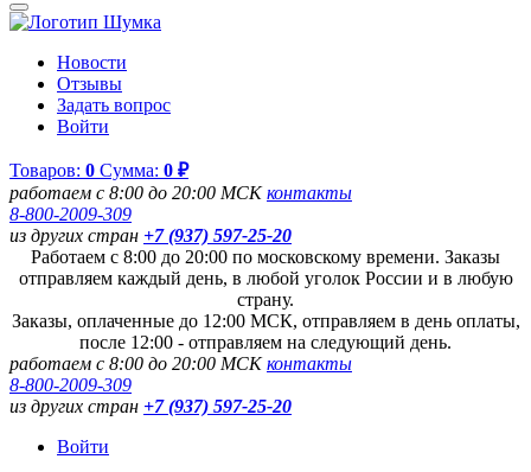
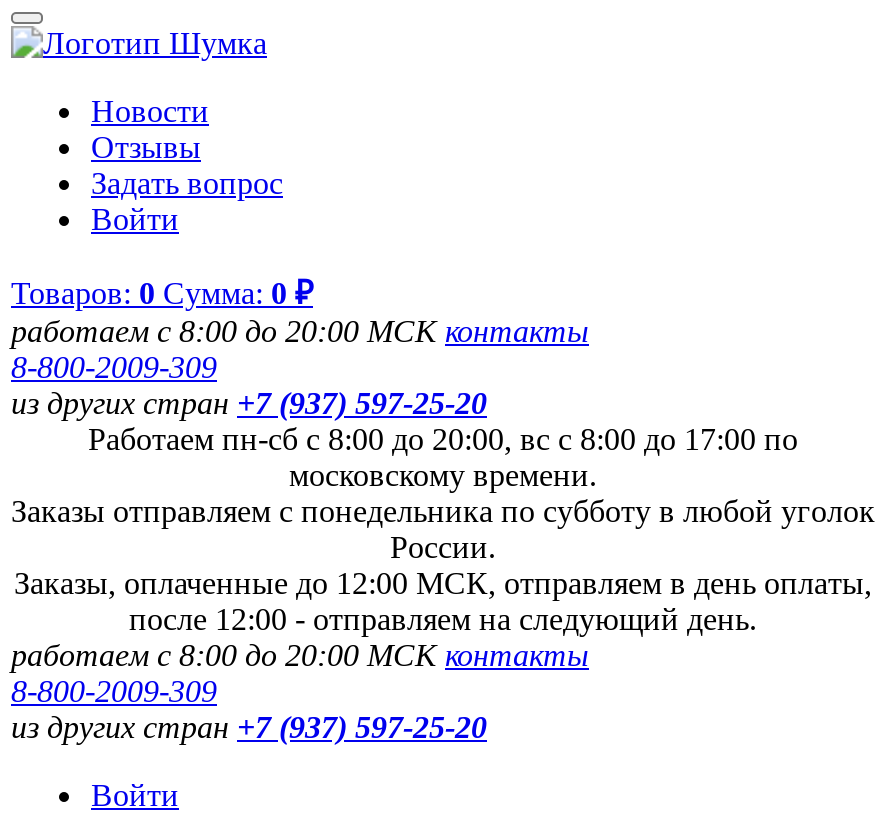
[18,247,513,310] Работаем с 8:00 до 20:00 по московскому времени. Заказы | отправляем каждый день, в любой уголок России и в любую | страну. -> [11,422,875,564] Работаем пн-сб с 8:00 до 20:00, вс с 8:00 до 17:00 по | московскому времени. | Заказы отправляем с понедельника по субботу в любой уголок | России.

